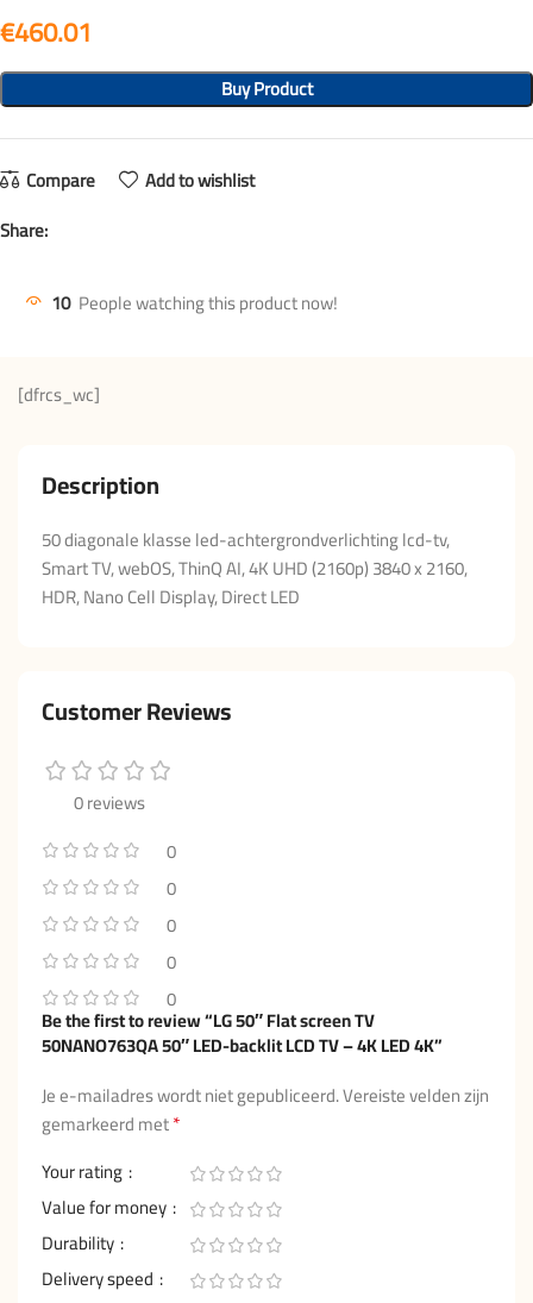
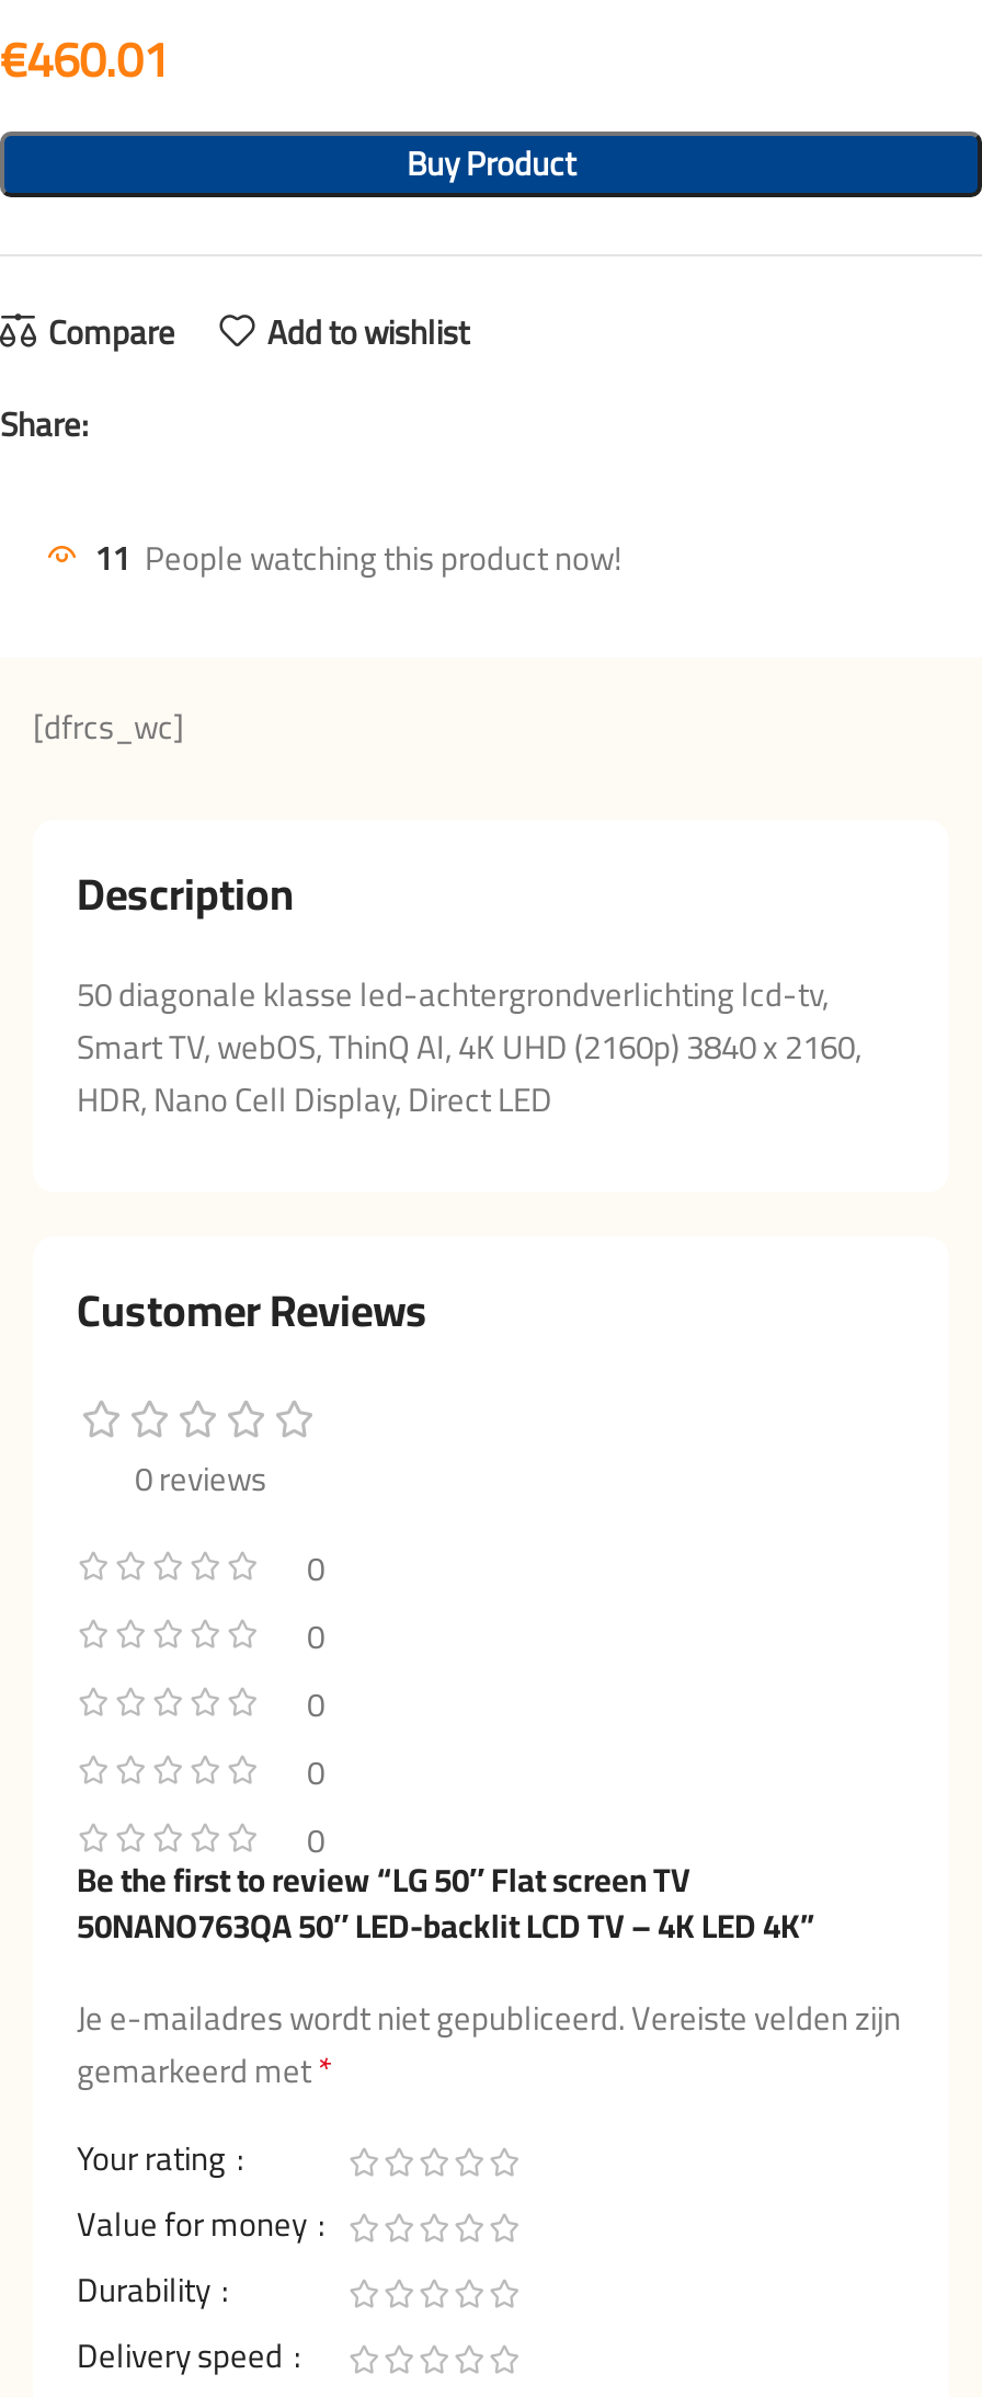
[51,285,338,320] 10 People watching this product now! -> [94,526,623,589] 11 People watching this product now!

